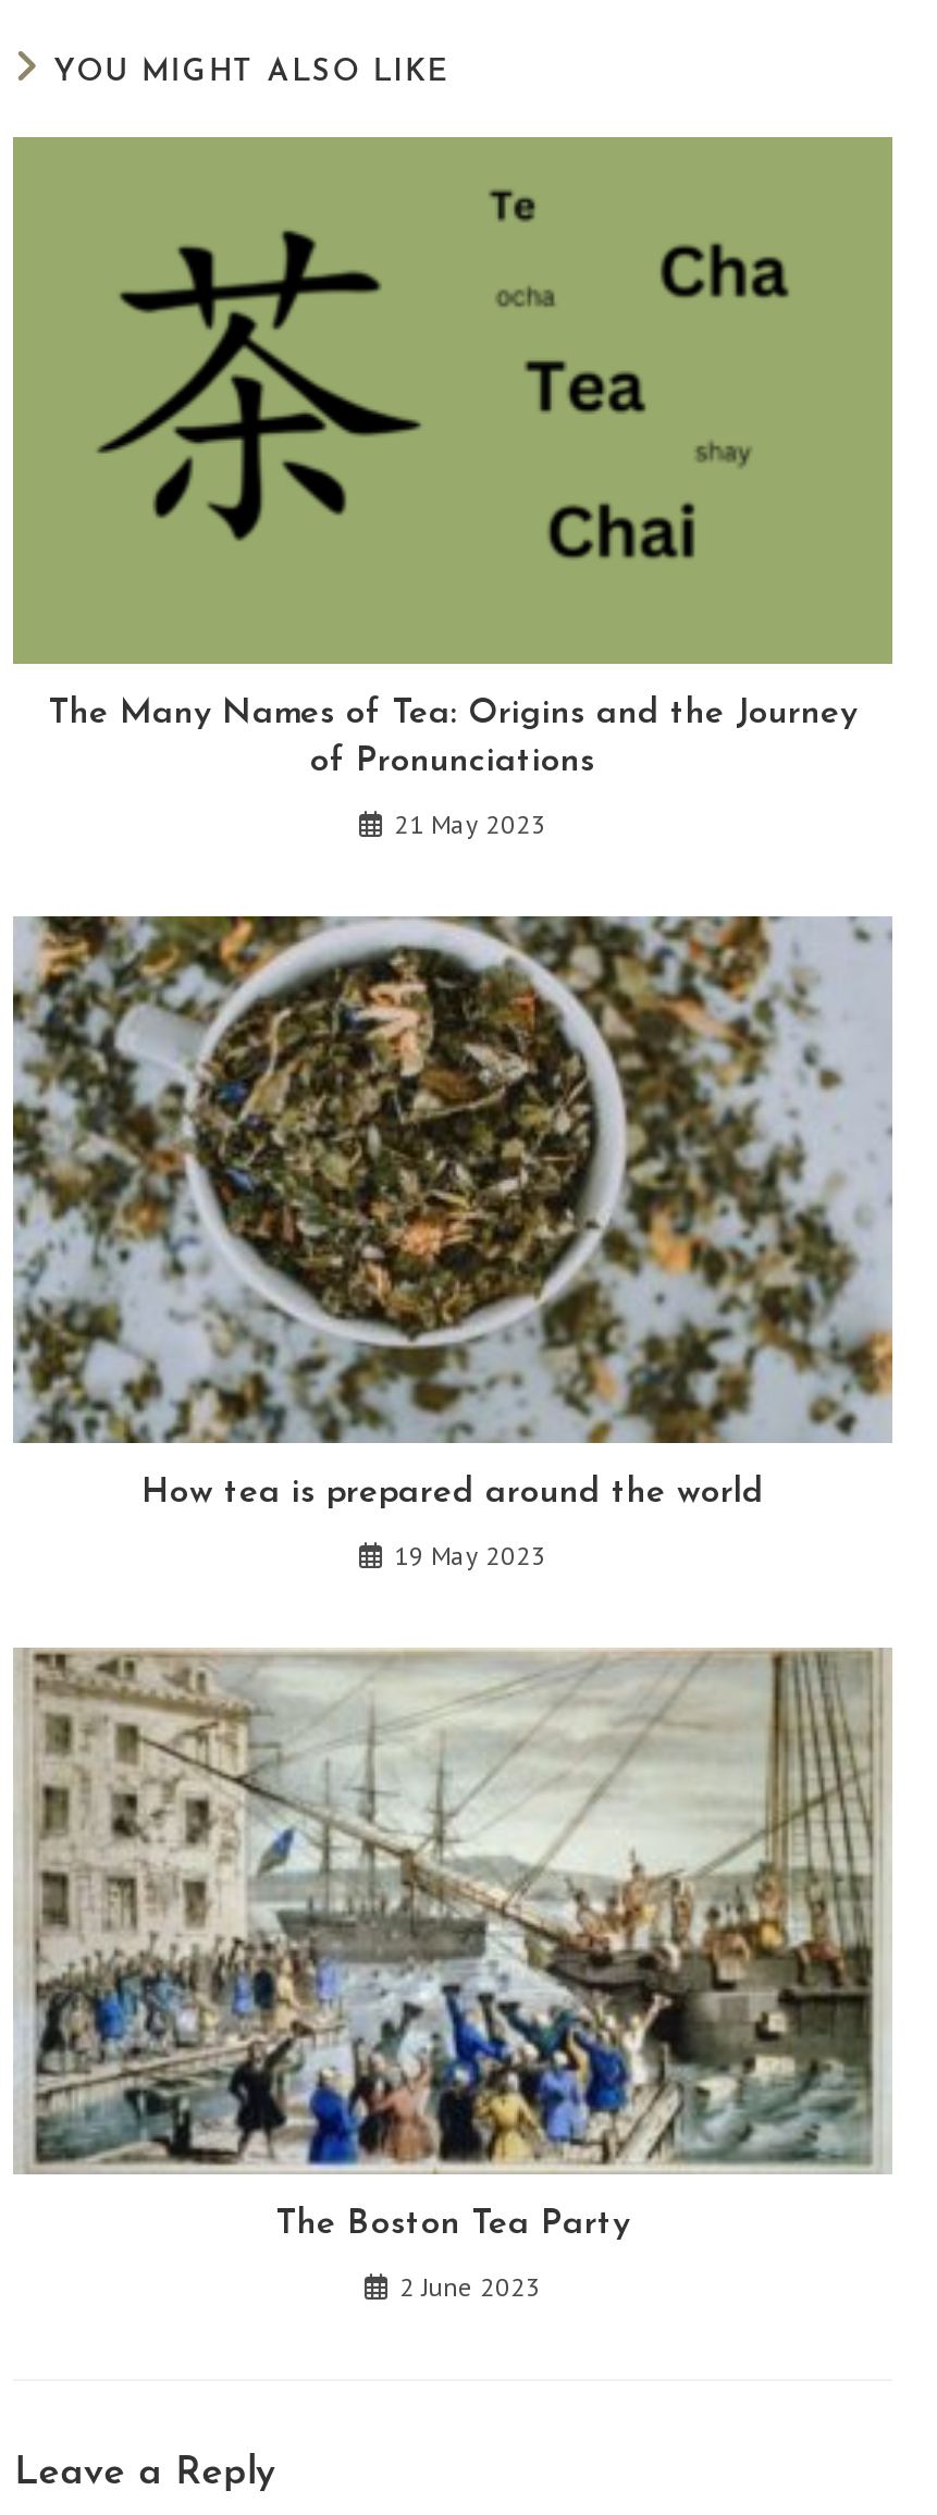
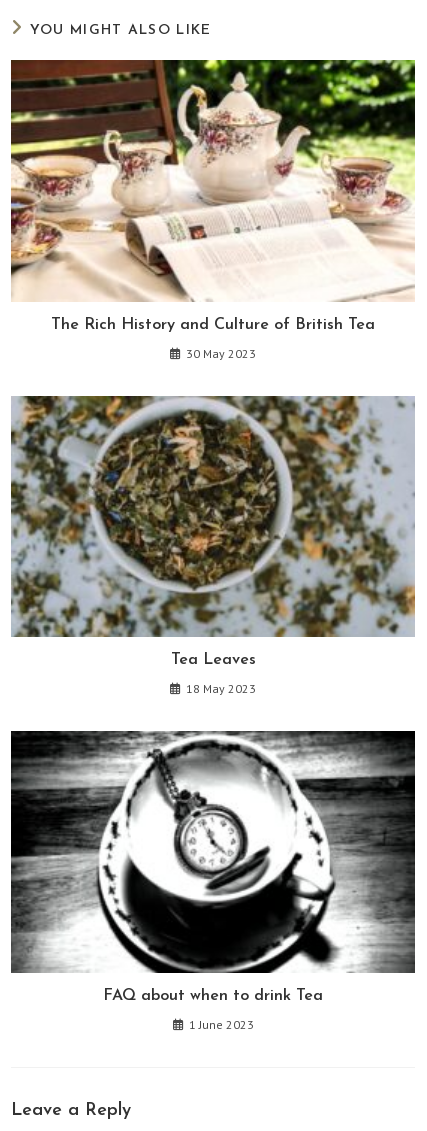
[11,135,895,778] [image] | The Many Names of Tea: Origins and the Journey | of Pronunciations -> [10,59,416,332] [image] | The Rich History and Culture of British Tea
[394,806,546,839] 21 May 2023 -> [186,345,256,360] 30 May 2023
[141,1474,764,1509] How tea is prepared around the world -> [170,652,255,668] Tea Leaves
[394,1538,546,1570] 19 May 2023 -> [186,681,256,696] 18 May 2023
[13,1645,892,2240] [image] | The Boston Tea Party -> [10,730,416,1004] [image] | FAQ about when to drink Tea
[399,2269,541,2301] 2 June 2023 -> [188,1017,253,1032] 1 June 2023

